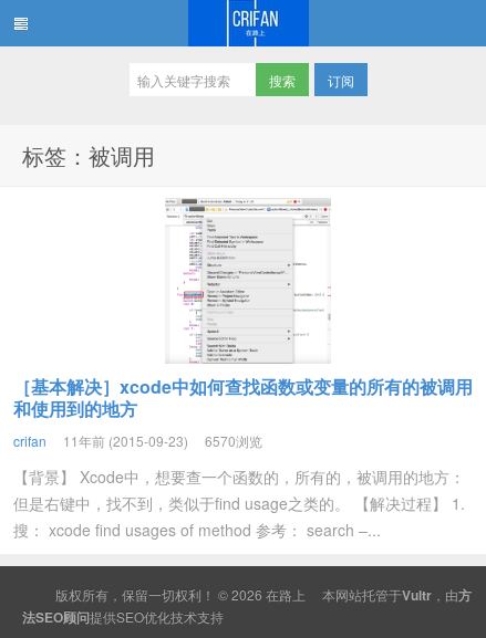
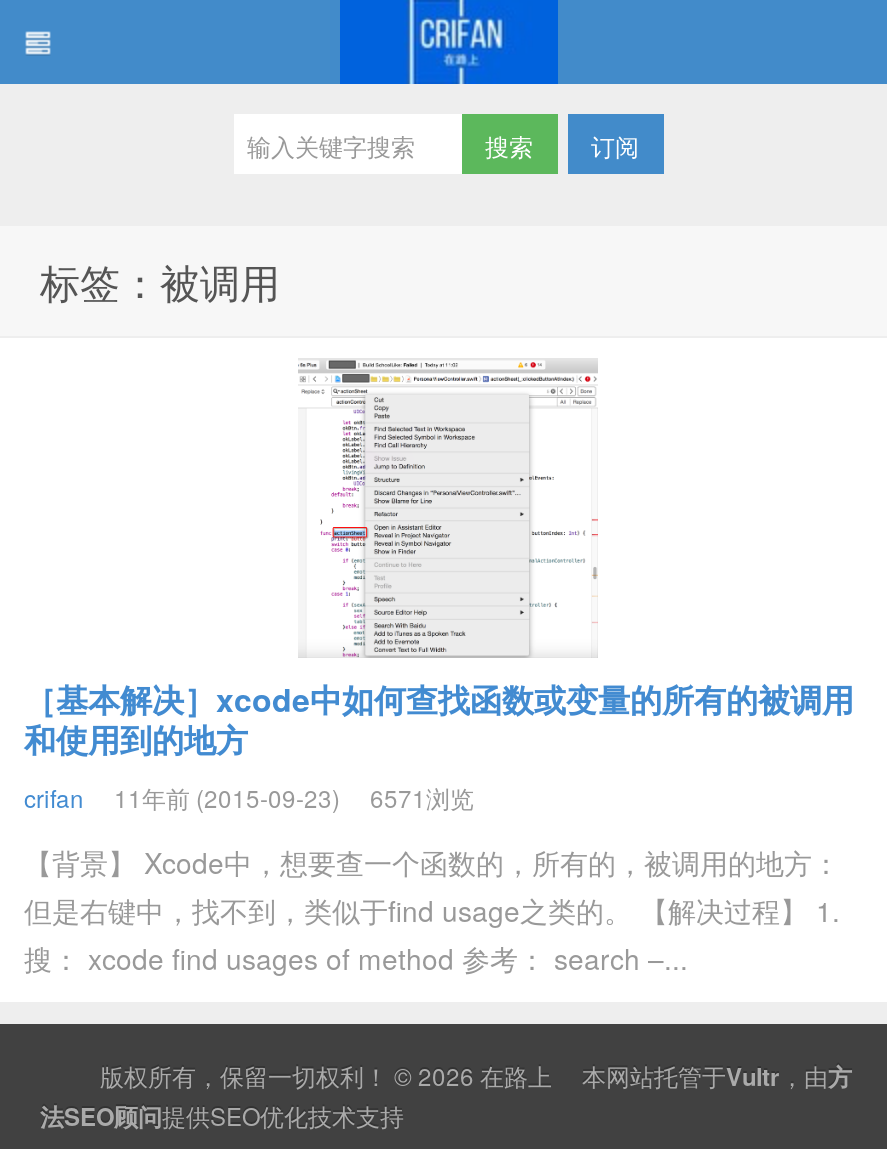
[13,431,262,450] crifan 11年前 (2015-09-23) 6570浏览 -> [24,780,474,814] crifan 11年前 (2015-09-23) 6571浏览

